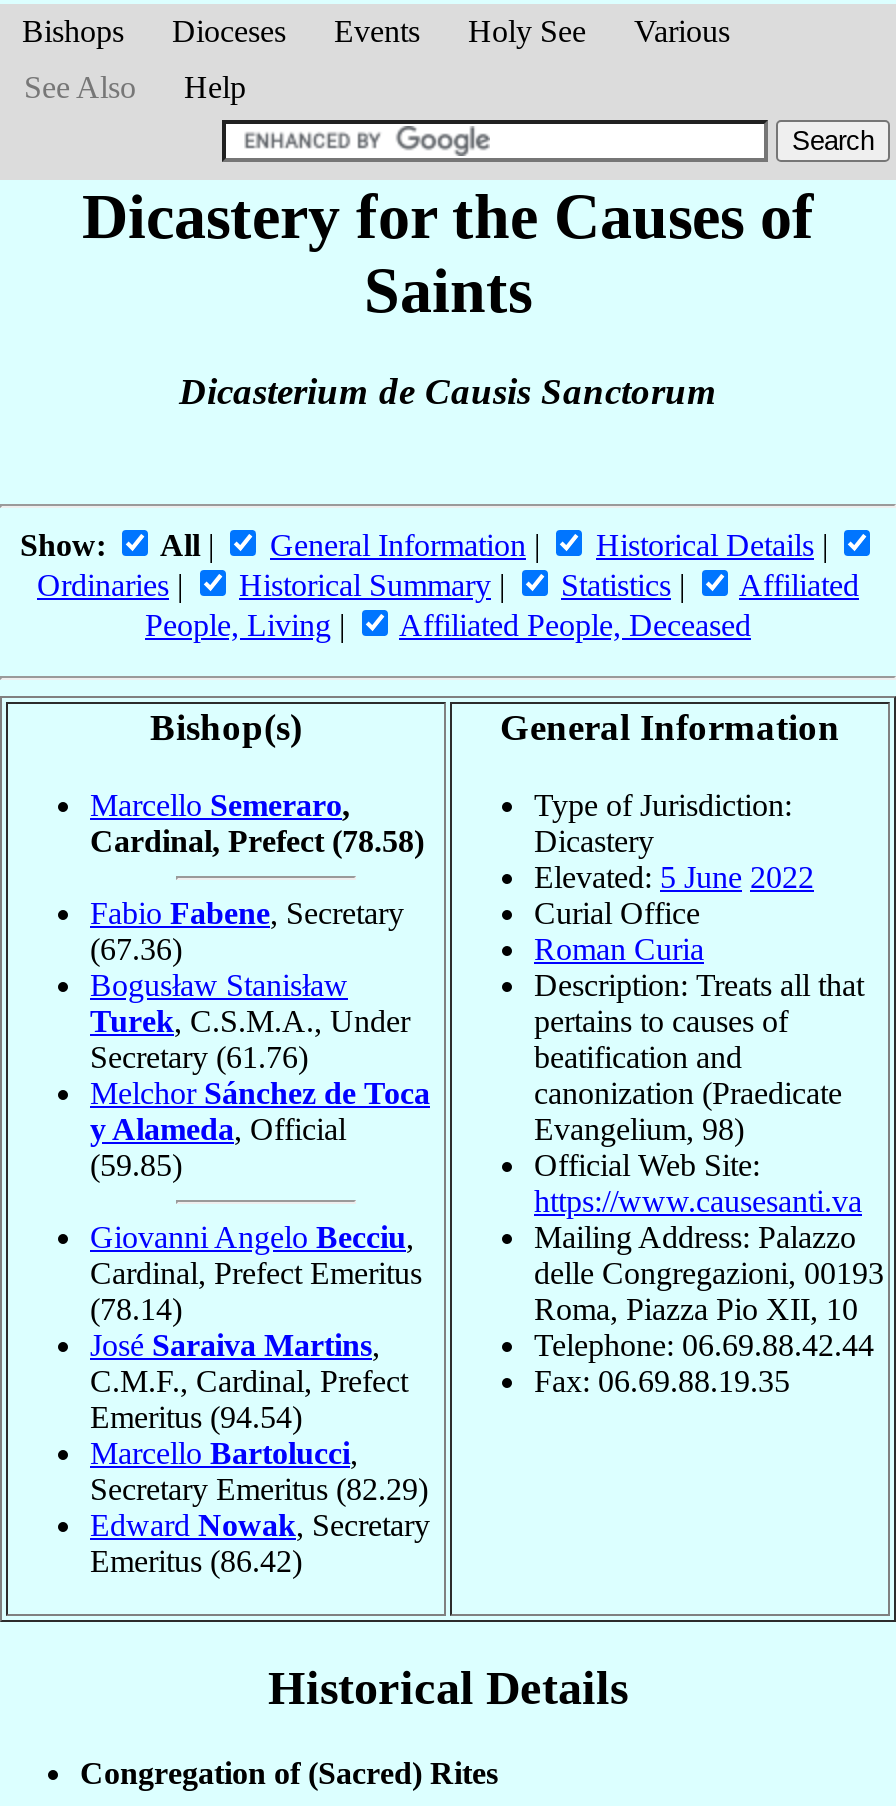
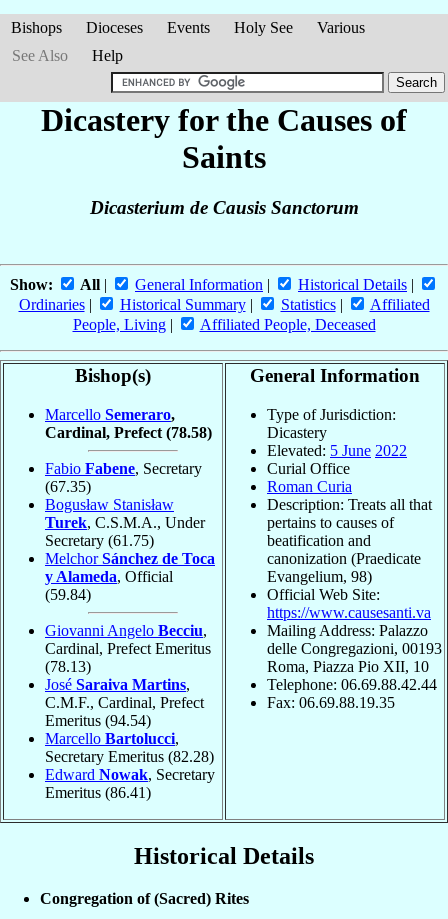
[90,932,182,966] (67.36) -> [45,478,91,495] (67.35)
[90,1040,308,1074] Secretary (61.76) -> [45,532,154,549] Secretary (61.75)
[90,1148,182,1182] (59.85) -> [45,586,91,603] (59.84)
[90,1292,182,1326] (78.14) -> [45,658,91,675] (78.13)
[90,1472,428,1506] Secretary Emeritus (82.29) -> [45,748,214,765] Secretary Emeritus (82.28)
[90,1544,302,1578] Emeritus (86.42) -> [45,784,151,801] Emeritus (86.41)

